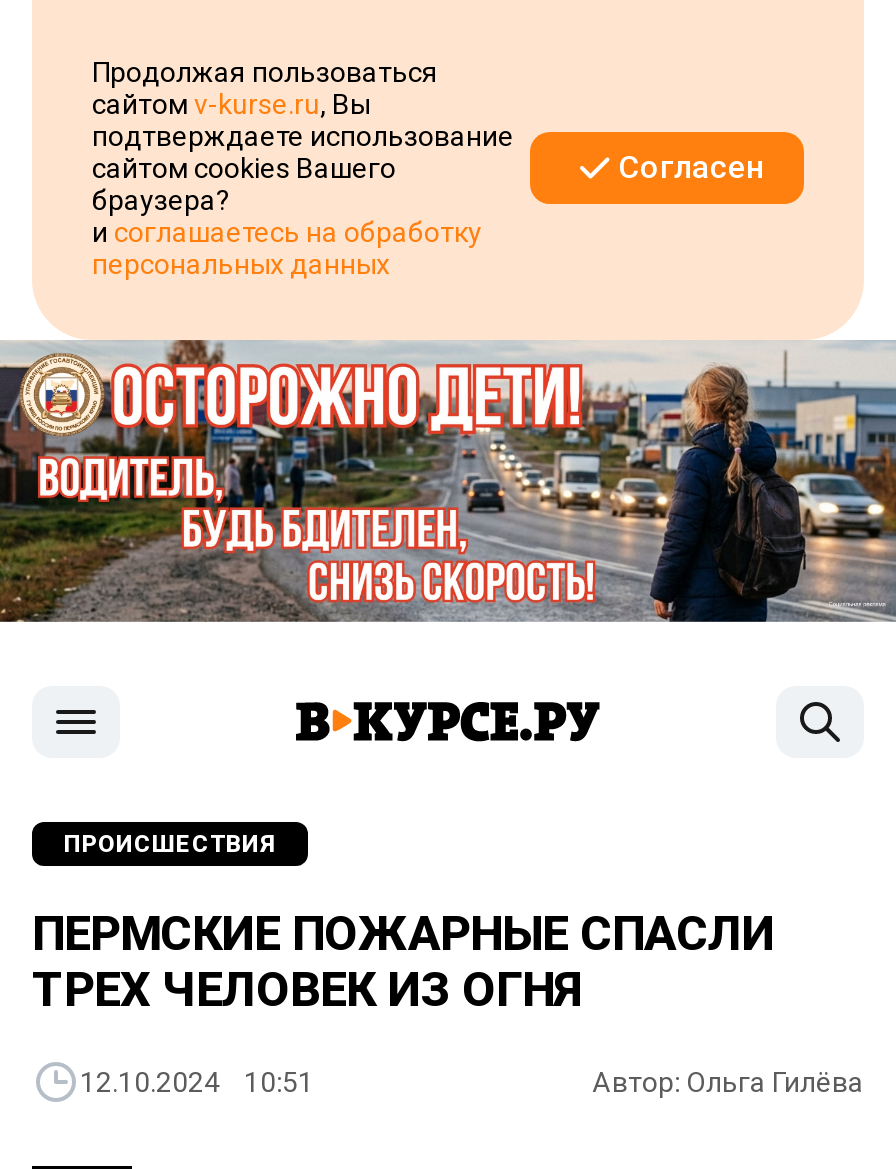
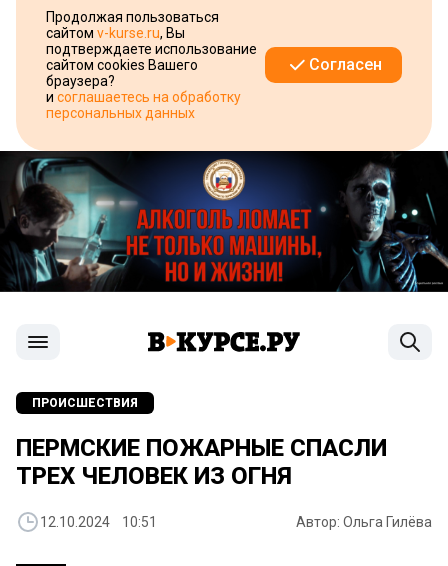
[6,338,890,624] [image] -> [3,150,445,293] [image]

